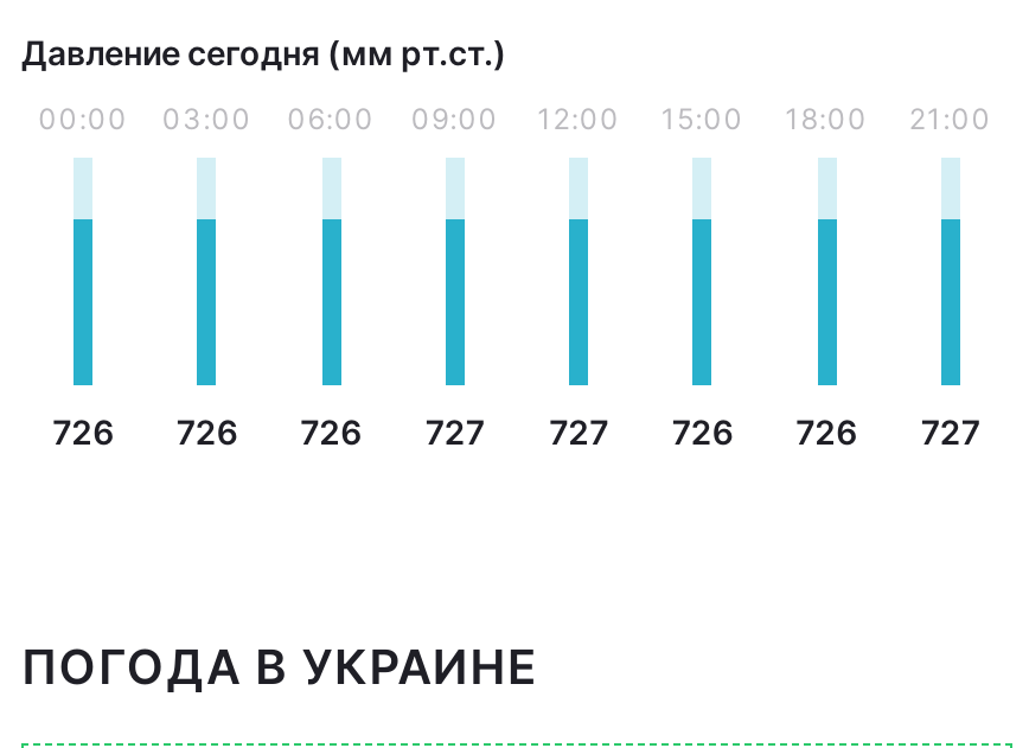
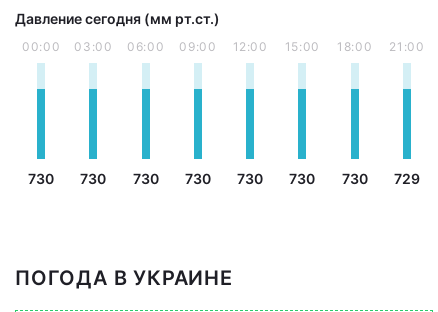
[52,411,114,452] 726 -> [28,170,54,187] 730
[176,411,238,452] 726 -> [80,170,106,187] 730
[300,411,362,452] 726 -> [133,170,159,187] 730
[425,411,485,452] 727 -> [185,170,211,187] 730
[549,411,608,452] 727 -> [237,170,263,187] 730
[672,411,734,452] 726 -> [289,170,315,187] 730
[796,411,857,452] 726 -> [342,170,368,187] 730
[921,411,980,452] 727 -> [394,170,420,187] 729

